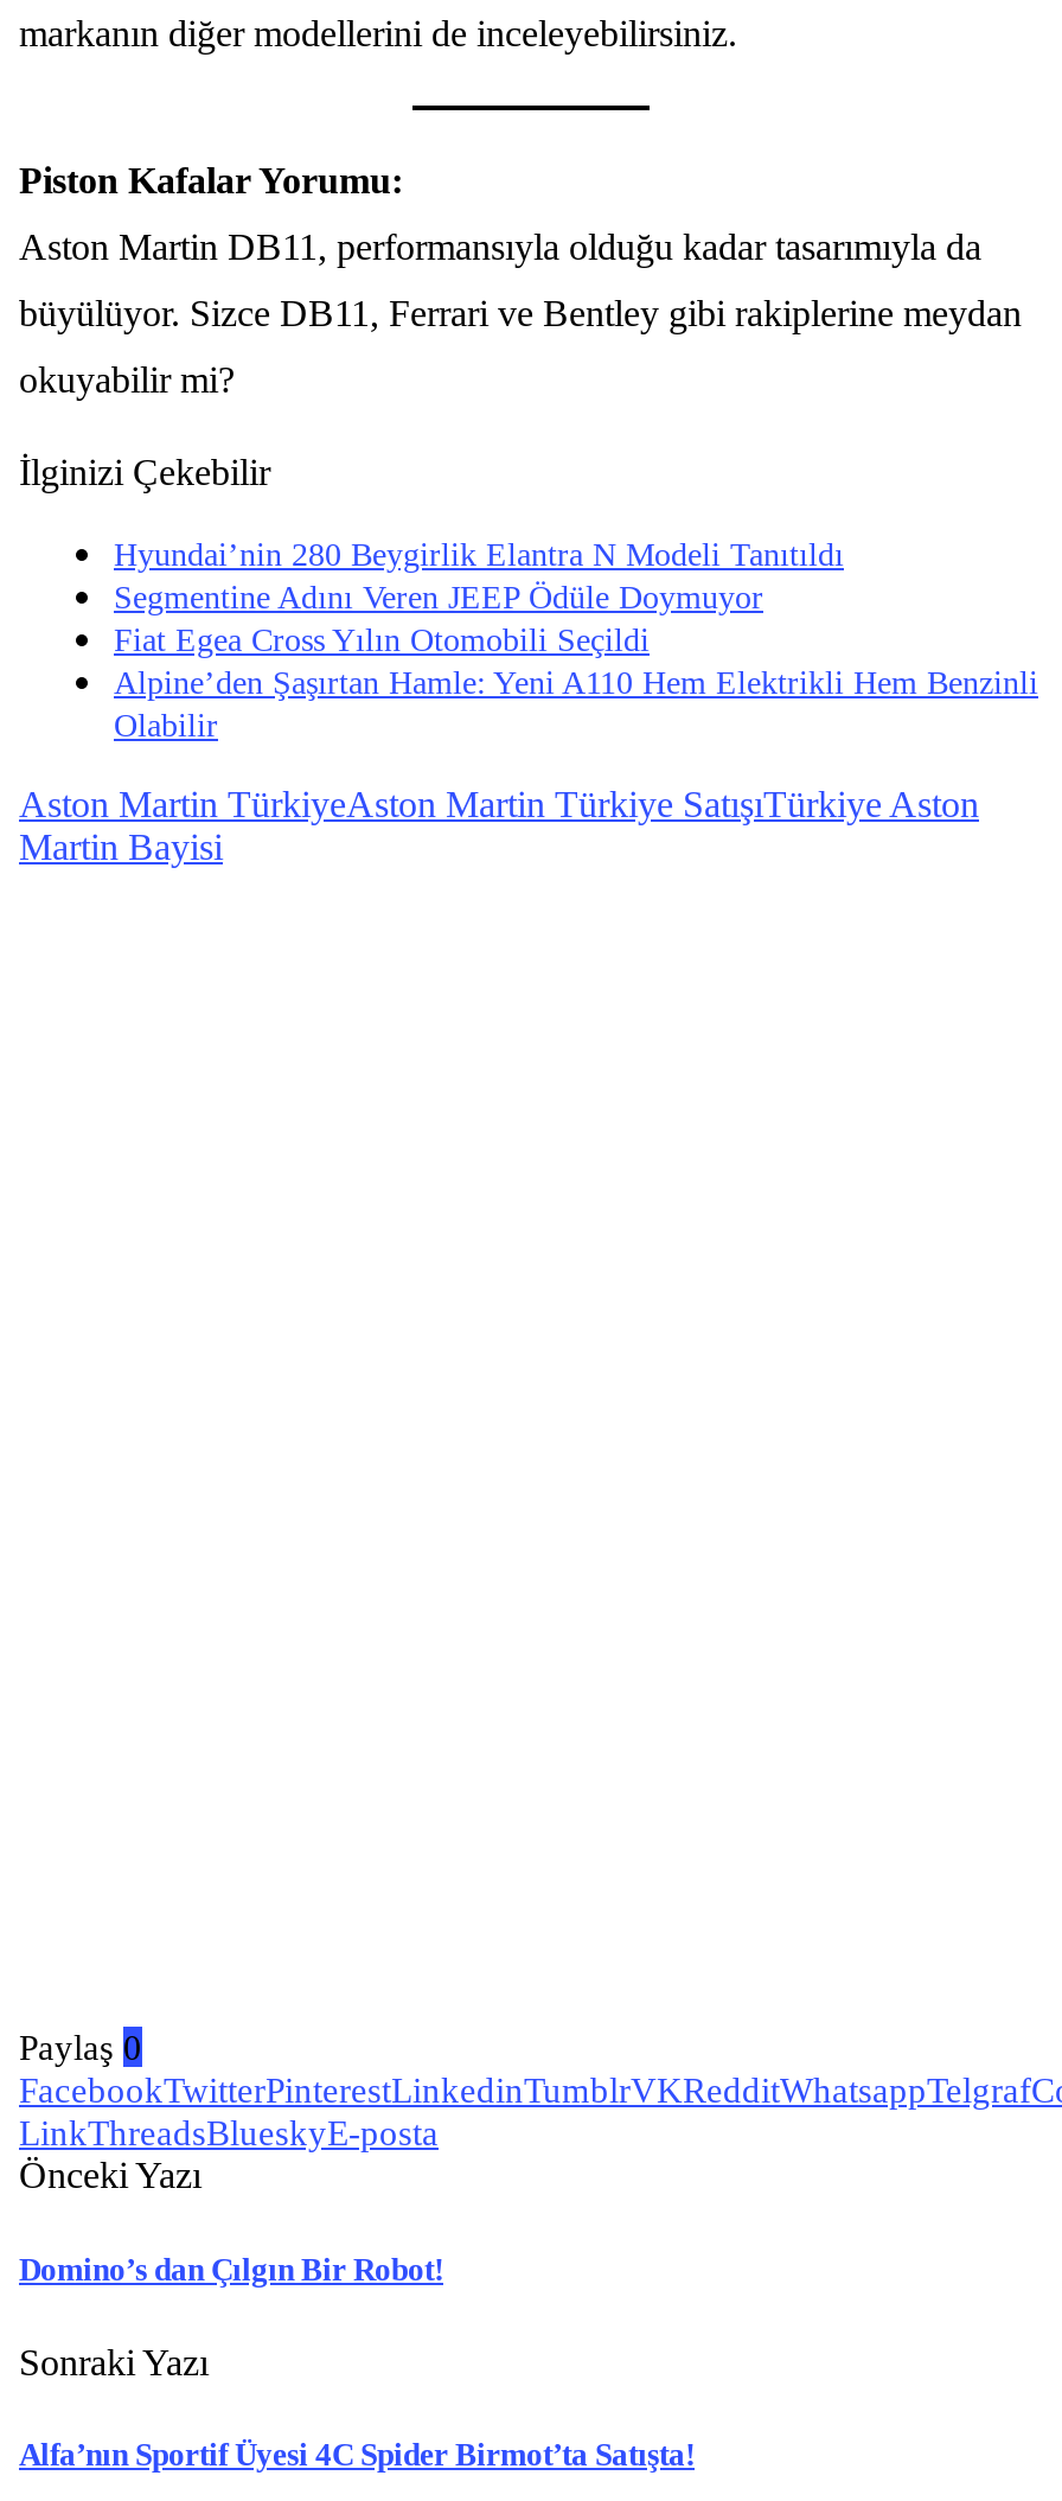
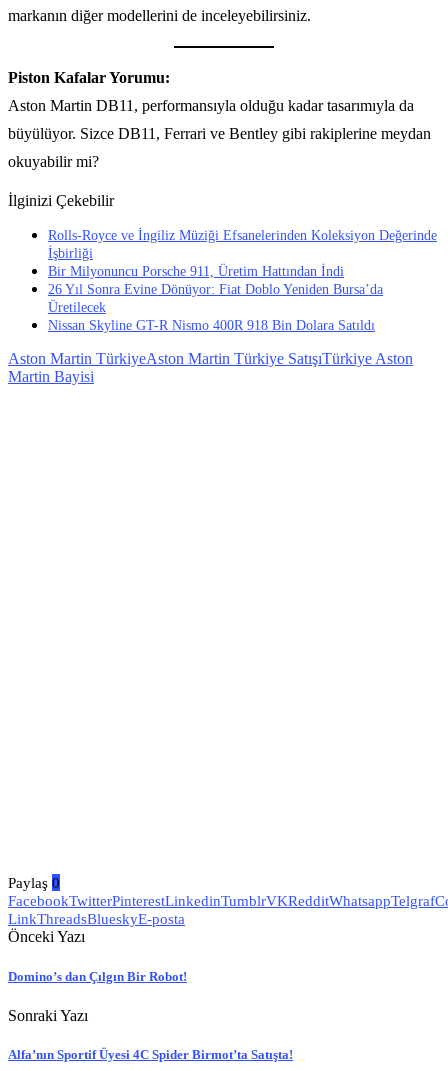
[114,538,1038,744] Hyundai’nin 280 Beygirlik Elantra N Modeli Tanıtıldı | Segmentine Adını Veren JEEP Ödüle Doymuyor | Fiat Egea Cross Yılın Otomobili Seçildi | Alpine’den Şaşırtan Hamle: Yeni A110 Hem Elektrikli Hem Benzinli | Olabilir -> [48,228,437,333] Rolls-Royce ve İngiliz Müziği Efsanelerinden Koleksiyon Değerinde | İşbirliği | Bir Milyonuncu Porsche 911, Üretim Hattından İndi | 26 Yıl Sonra Evine Dönüyor: Fiat Doblo Yeniden Bursa’da | Üretilecek | Nissan Skyline GT-R Nismo 400R 918 Bin Dolara Satıldı

